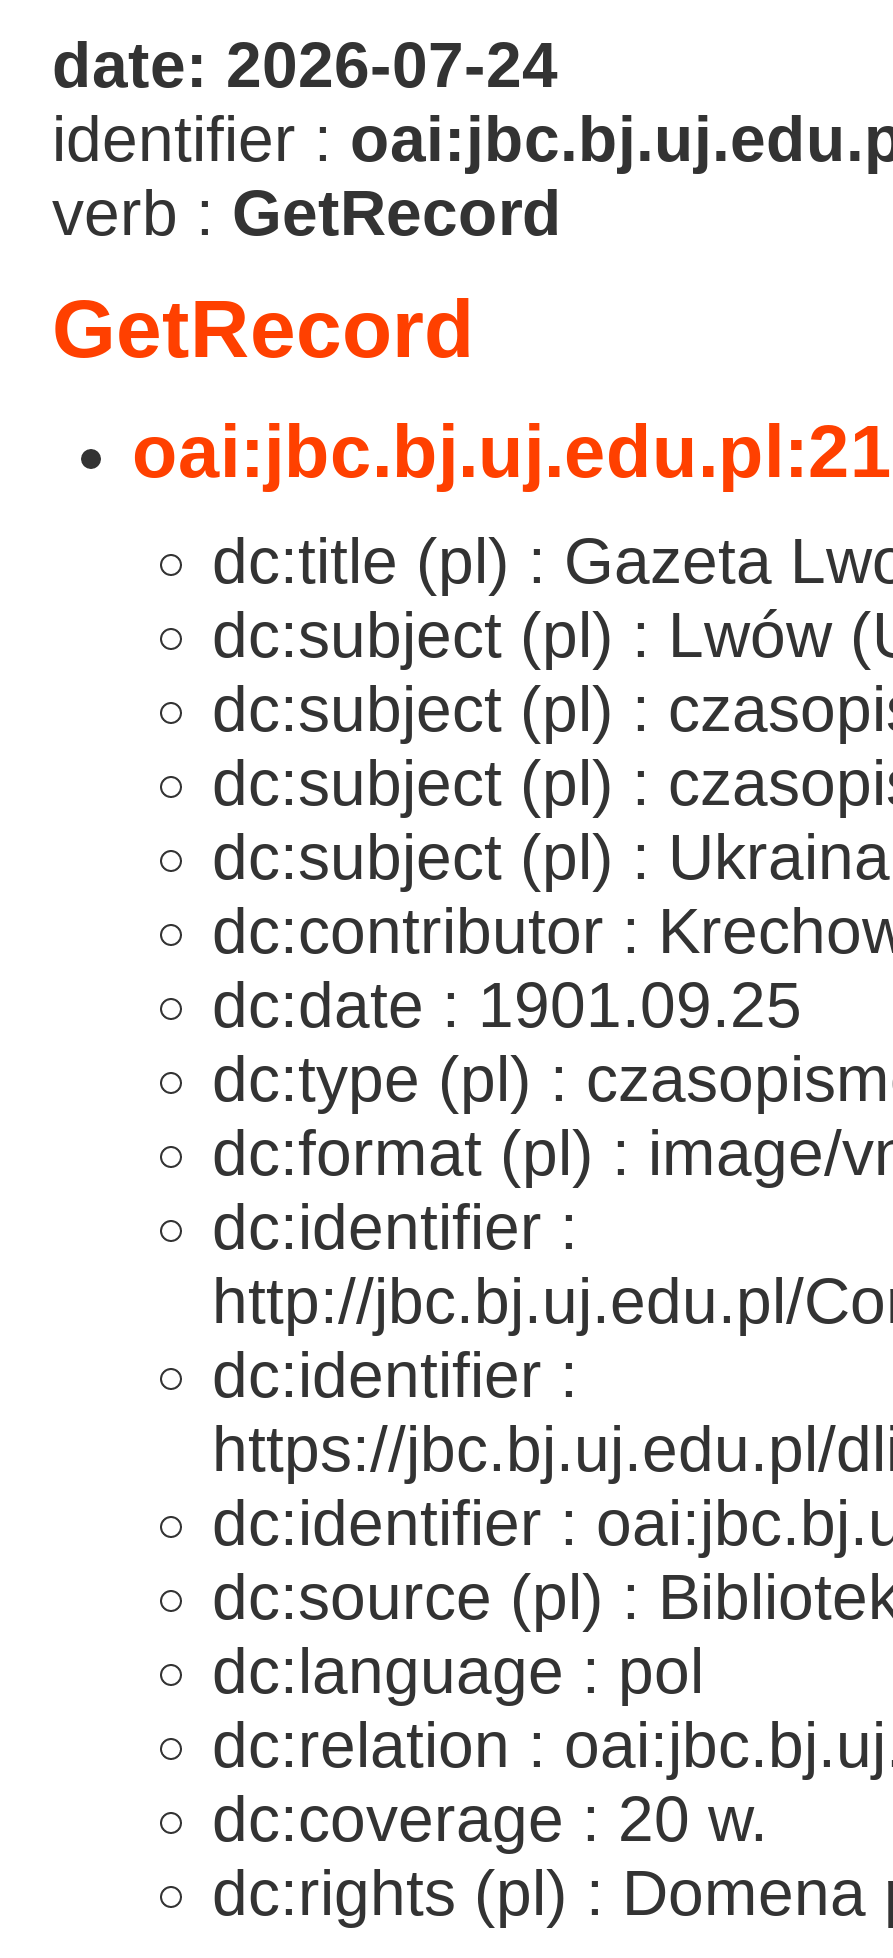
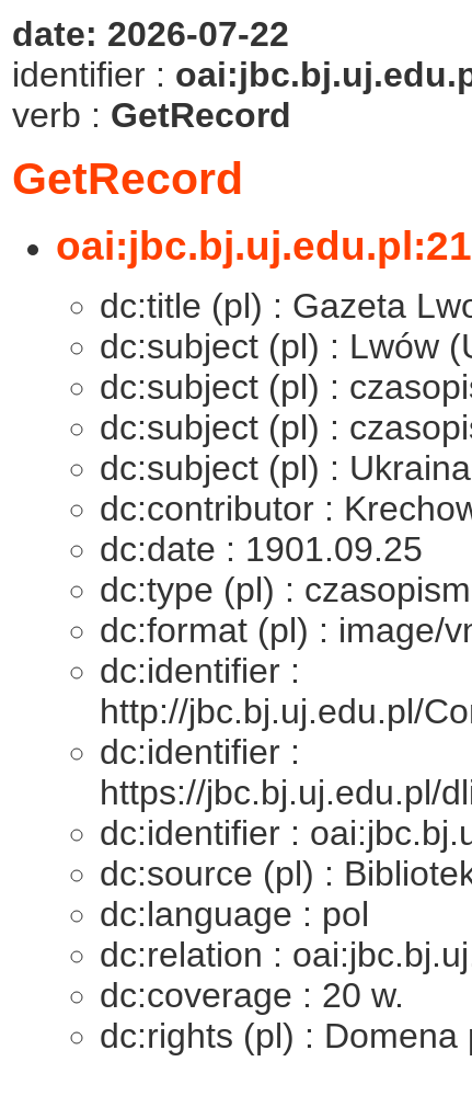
[52,28,558,100] date: 2026-07-24 -> [11,14,289,53] date: 2026-07-22

